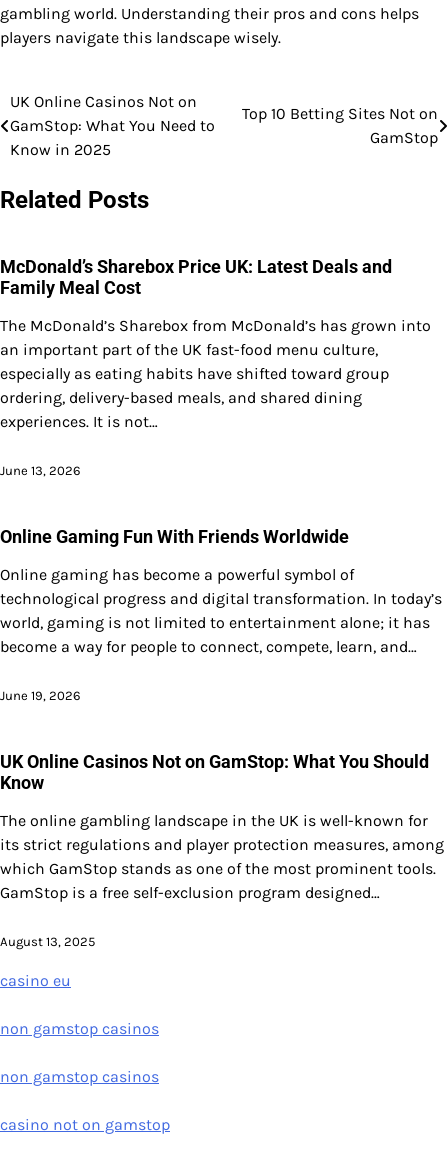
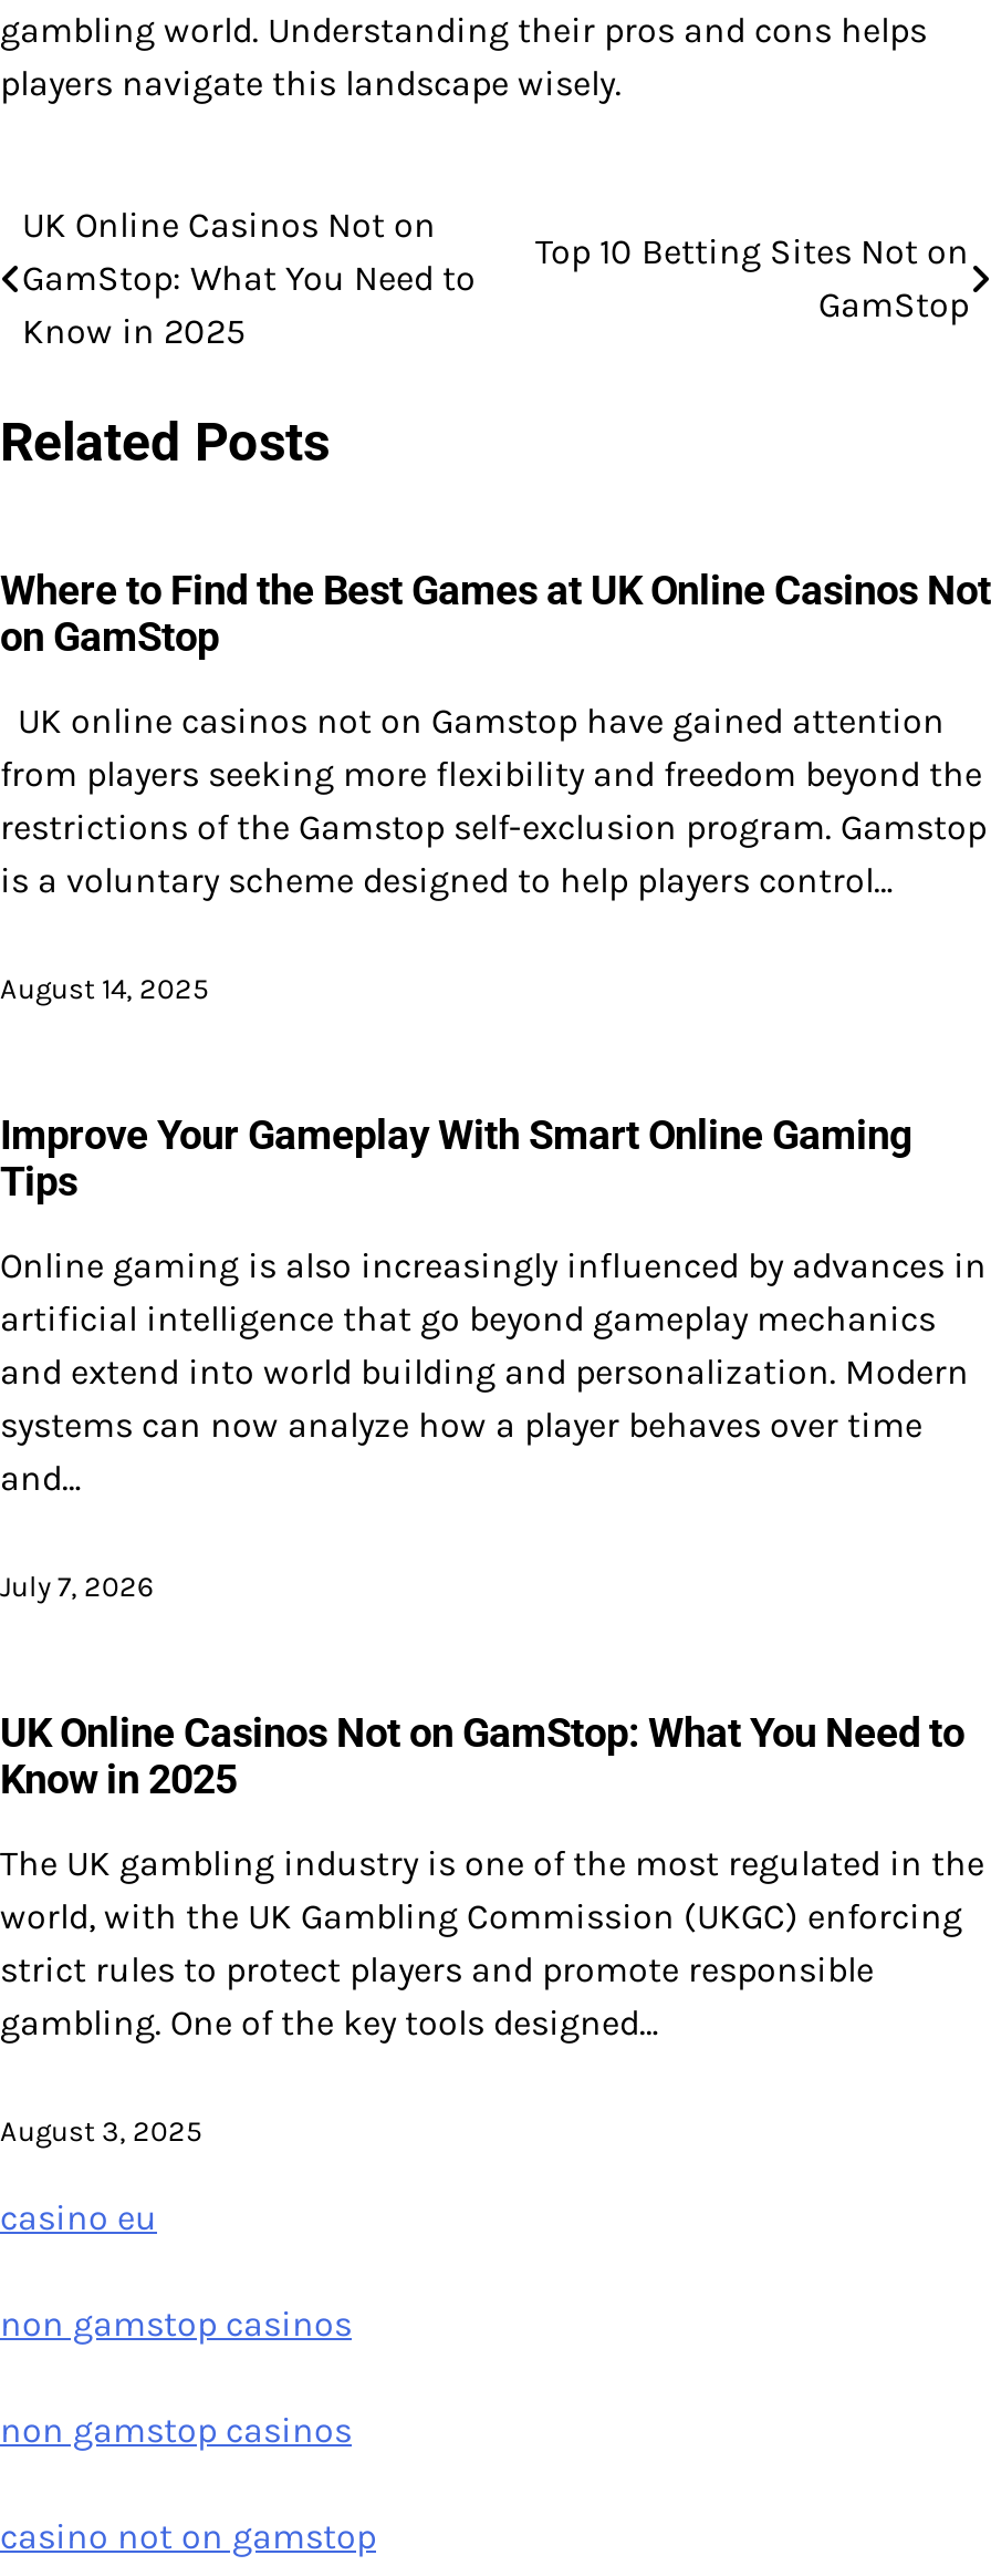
[0,256,392,298] McDonald’s Sharebox Price UK: Latest Deals and | Family Meal Cost -> [0,566,991,659] Where to Find the Best Games at UK Online Casinos Not | on GamStop
[0,316,431,431] The McDonald’s Sharebox from McDonald’s has grown into | an important part of the UK fast-food menu culture, | especially as eating habits have shifted toward group | ordering, delivery-based meals, and shared dining | experiences. It is not… -> [0,699,987,901] UK online casinos not on Gamstop have gained attention | from players seeking more flexibility and freedom beyond the | restrictions of the Gamstop self-exclusion program. Gamstop | is a voluntary scheme designed to help players control…
[0,463,81,478] June 13, 2026 -> [0,972,208,1005] August 14, 2025
[0,526,349,547] Online Gaming Fun With Friends Worldwide -> [0,1111,911,1204] Improve Your Gameplay With Smart Online Gaming | Tips
[0,565,442,656] Online gaming has become a powerful symbol of | technological progress and digital transformation. In today’s | world, gaming is not limited to entertainment alone; it has | become a way for people to connect, compete, learn, and… -> [0,1244,987,1498] Online gaming is also increasingly influenced by advances in | artificial intelligence that go beyond gameplay mechanics | and extend into world building and personalization. Modern | systems can now analyze how a player behaves over time | and…
[0,688,81,703] June 19, 2026 -> [0,1569,155,1603] July 7, 2026
[0,751,429,793] UK Online Casinos Not on GamStop: What You Should | Know -> [0,1709,964,1802] UK Online Casinos Not on GamStop: What You Need to | Know in 2025
[0,811,444,902] The online gambling landscape in the UK is well-known for | its strict regulations and player protection measures, among | which GamStop stands as one of the most prominent tools. | GamStop is a free self-exclusion program designed… -> [0,1842,984,2043] The UK gambling industry is one of the most regulated in the | world, with the UK Gambling Commission (UKGC) enforcing | strict rules to protect players and promote responsible | gambling. One of the key tools designed…
[0,934,95,949] August 13, 2025 -> [0,2114,201,2147] August 3, 2025

